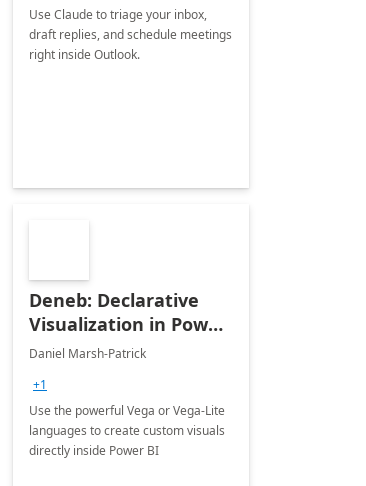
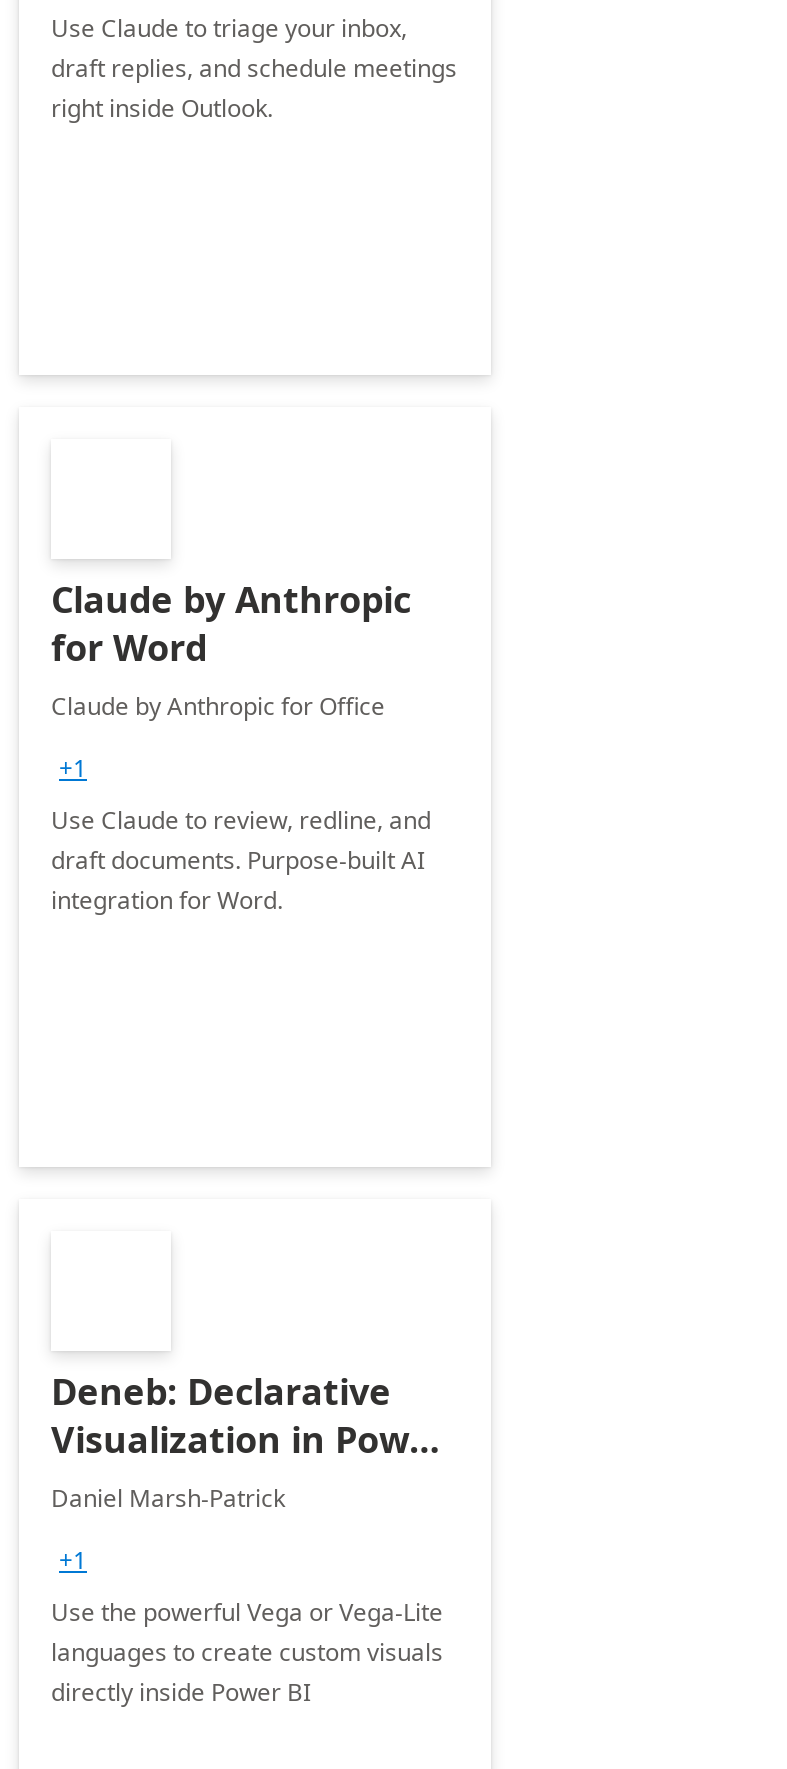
none -> [51,575,431,917] Claude by Anthropic | for Word | Claude by Anthropic for Office | +1 | Use Claude to review, redline, and | draft documents. Purpose-built AI | integration for Word.

